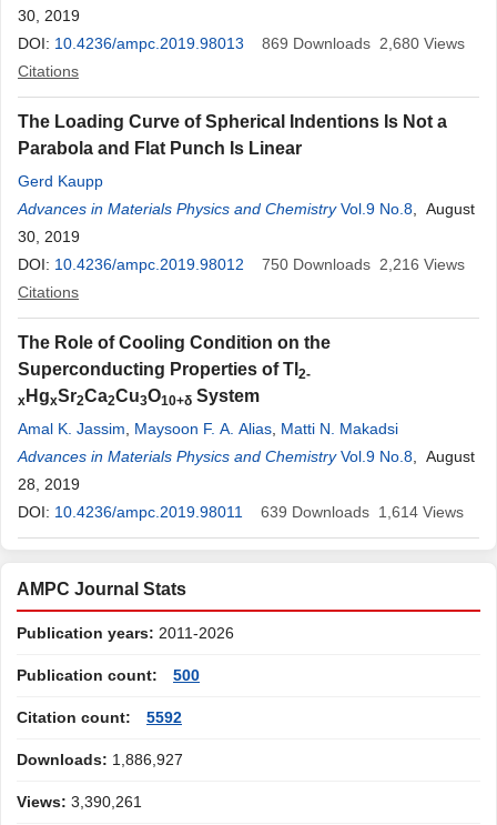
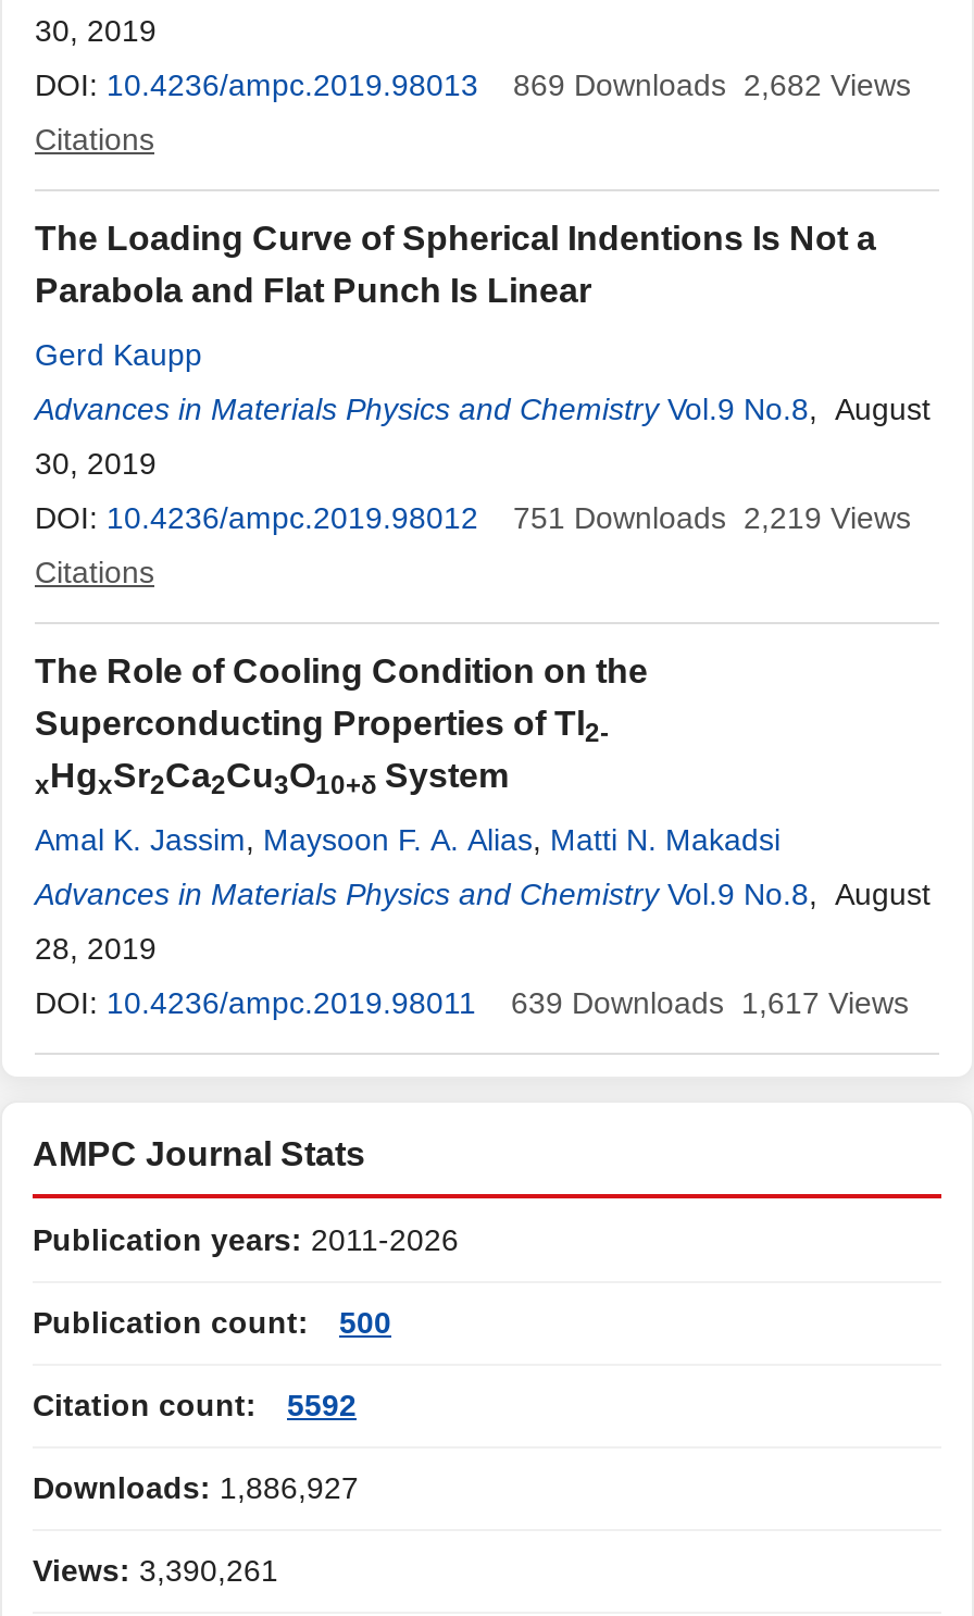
[262,34,465,52] 869 Downloads 2,680 Views -> [513,67,911,102] 869 Downloads 2,682 Views
[262,255,465,273] 750 Downloads 2,216 Views -> [513,500,911,535] 751 Downloads 2,219 Views
[261,503,464,521] 639 Downloads 1,614 Views -> [511,985,909,1020] 639 Downloads 1,617 Views

